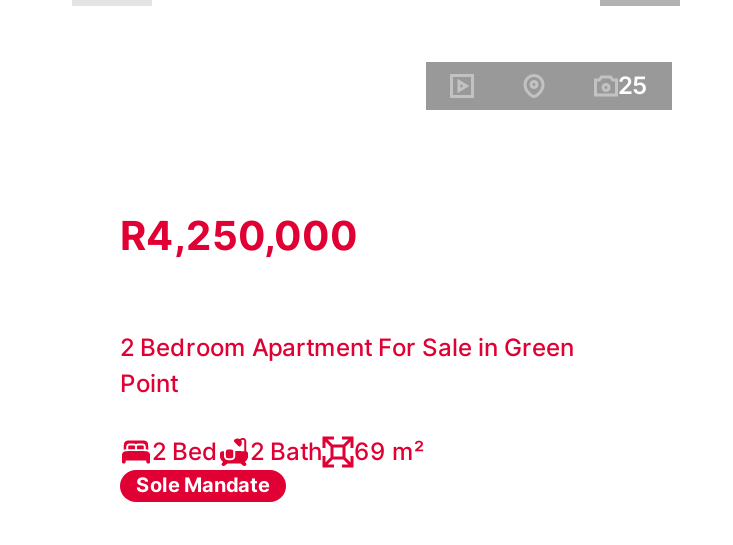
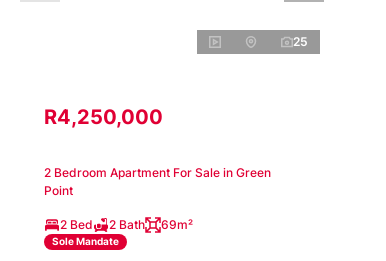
[152,436,424,466] 2 Bed 2 Bath 69 m² -> [60,217,193,232] 2 Bed 2 Bath 69m²

